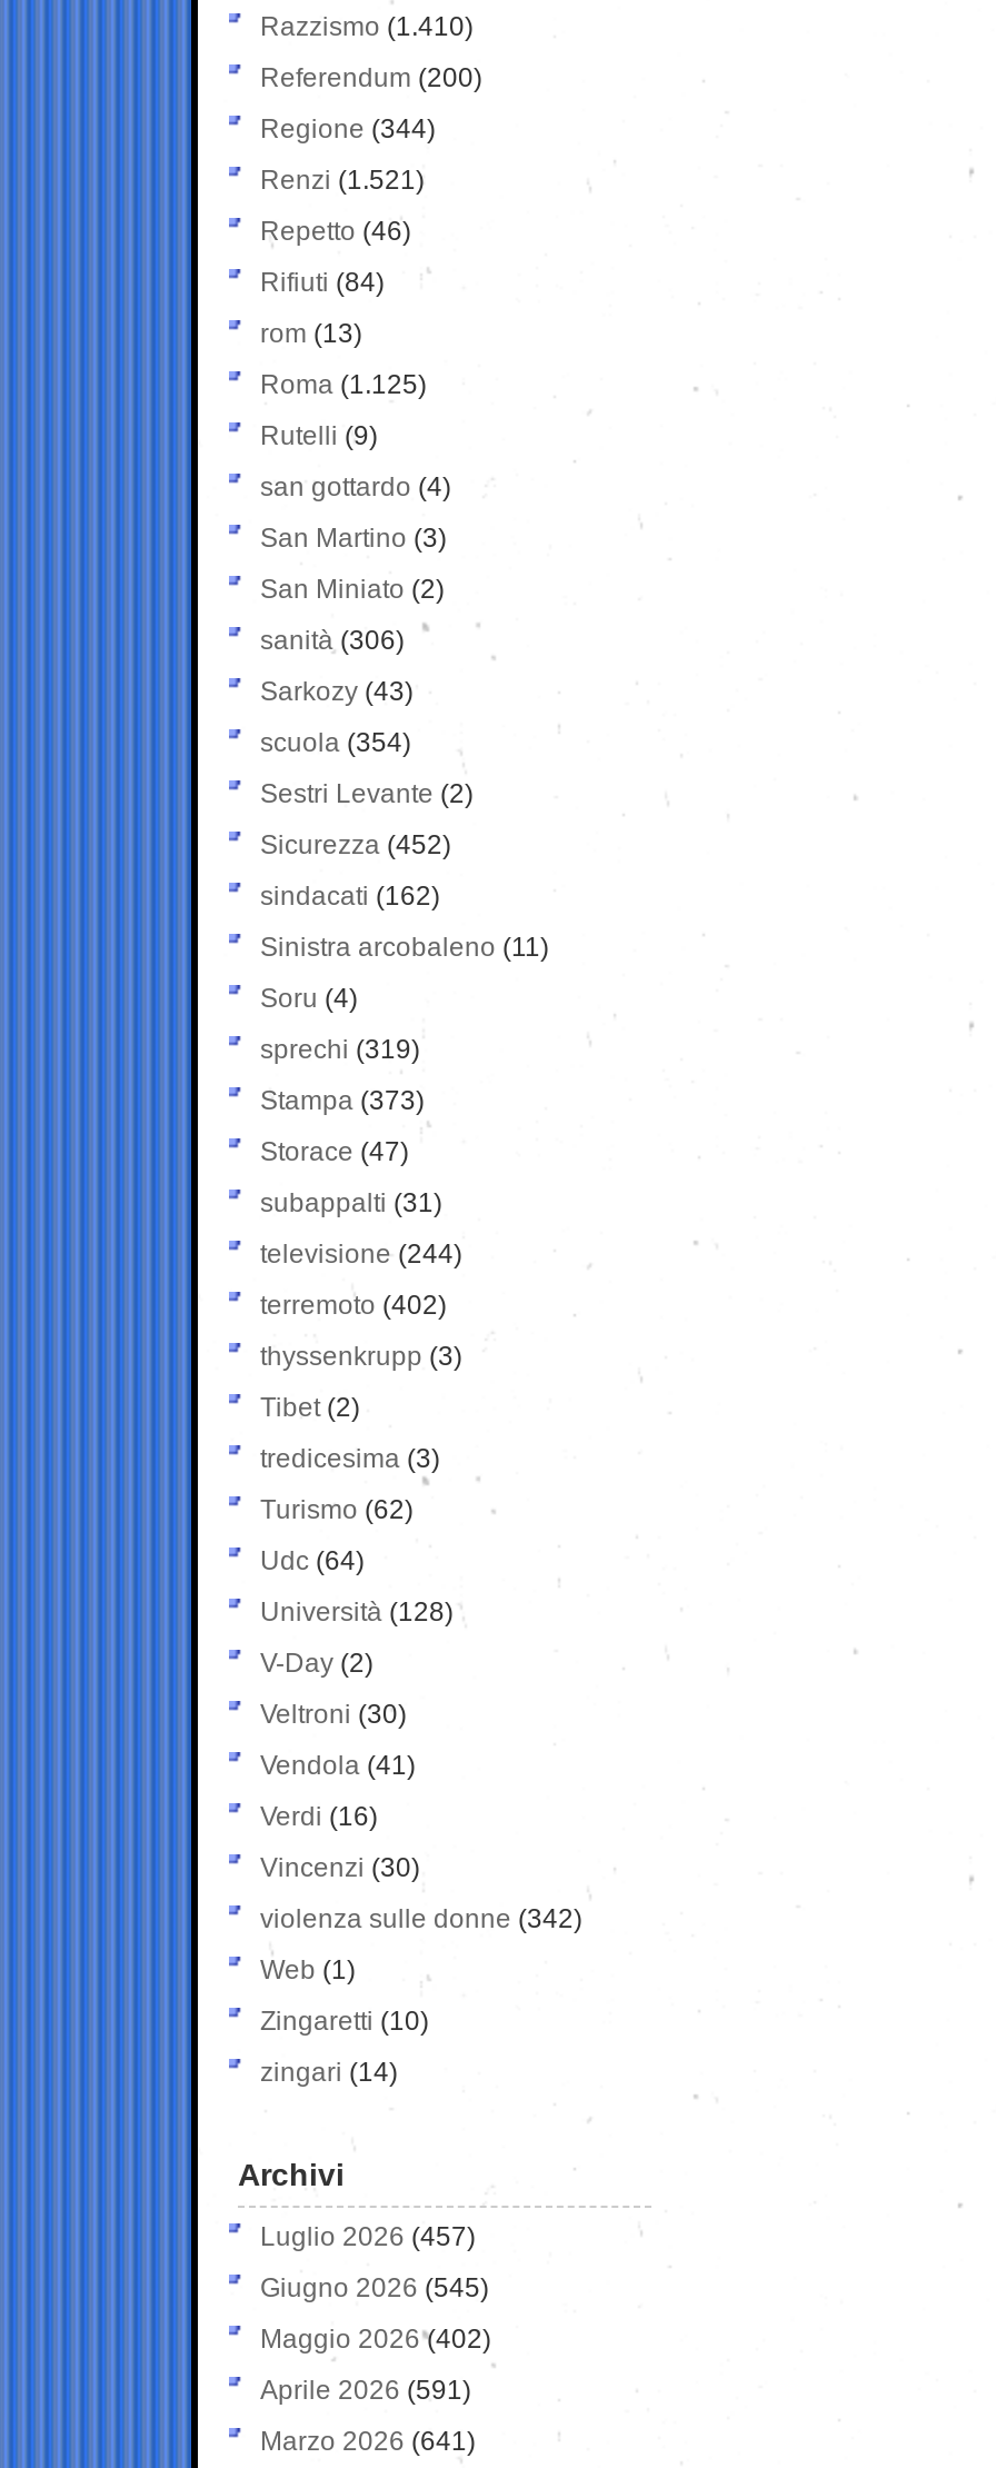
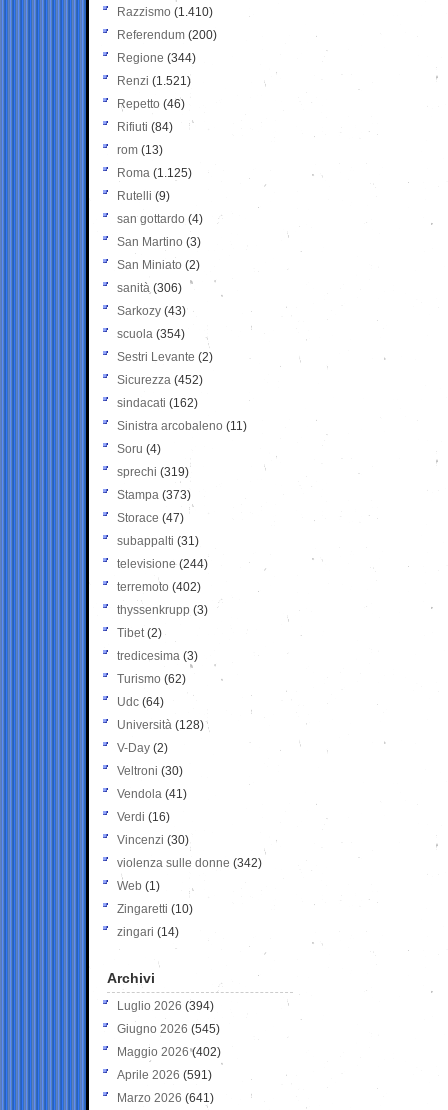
[260,2221,476,2252] Luglio 2026 (457) -> [117,999,214,1013] Luglio 2026 (394)

